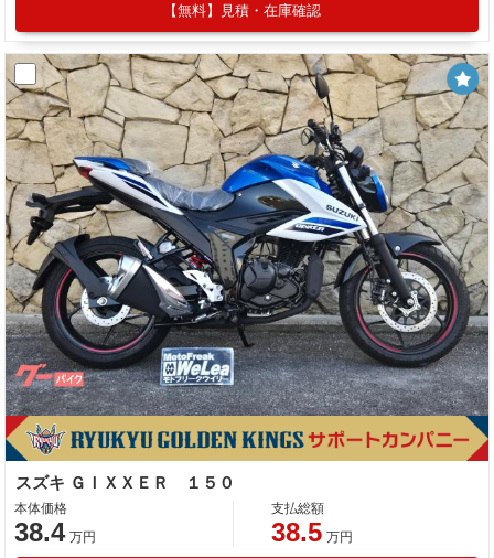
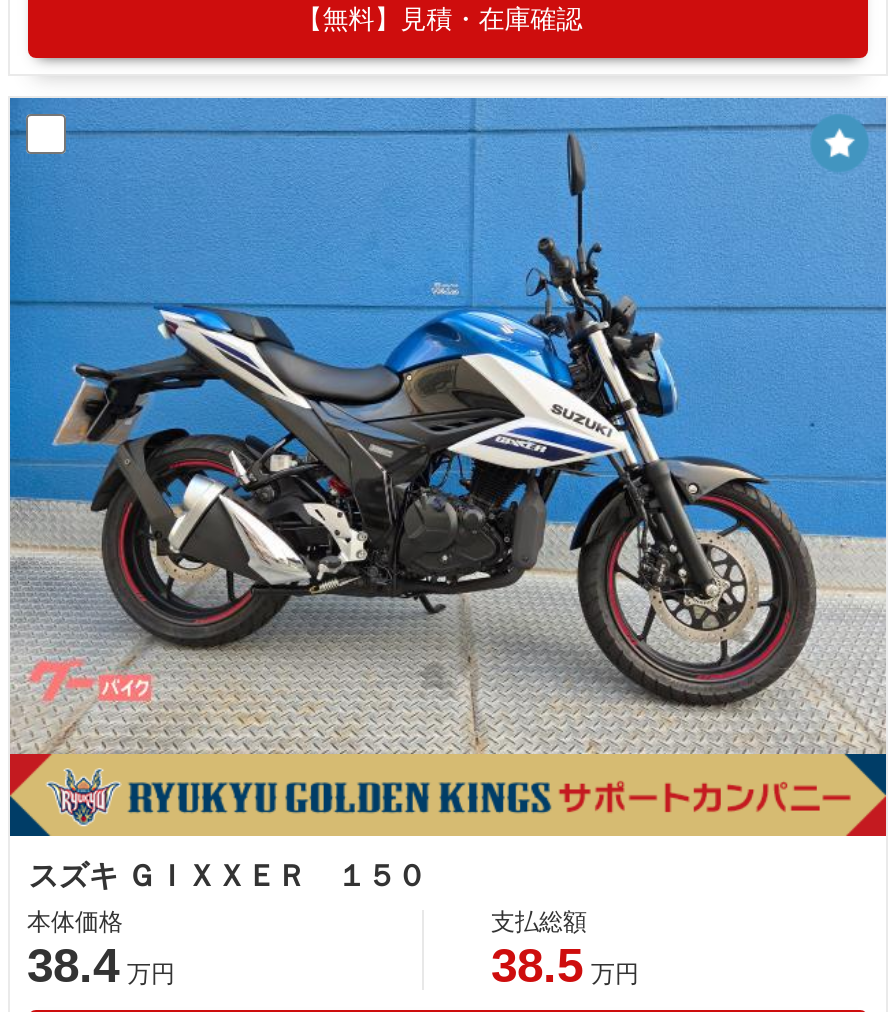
[4,53,490,417] [image] -> [8,96,888,756] [image]

